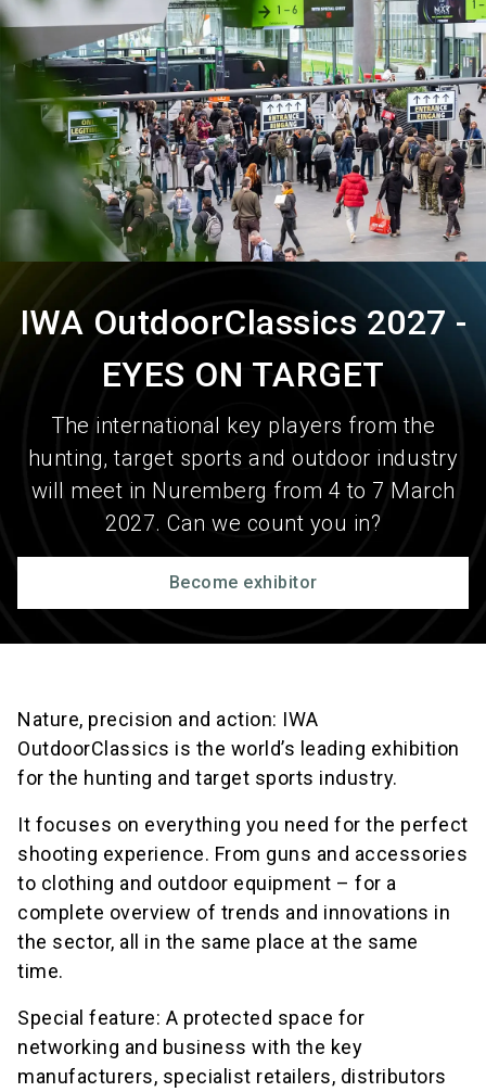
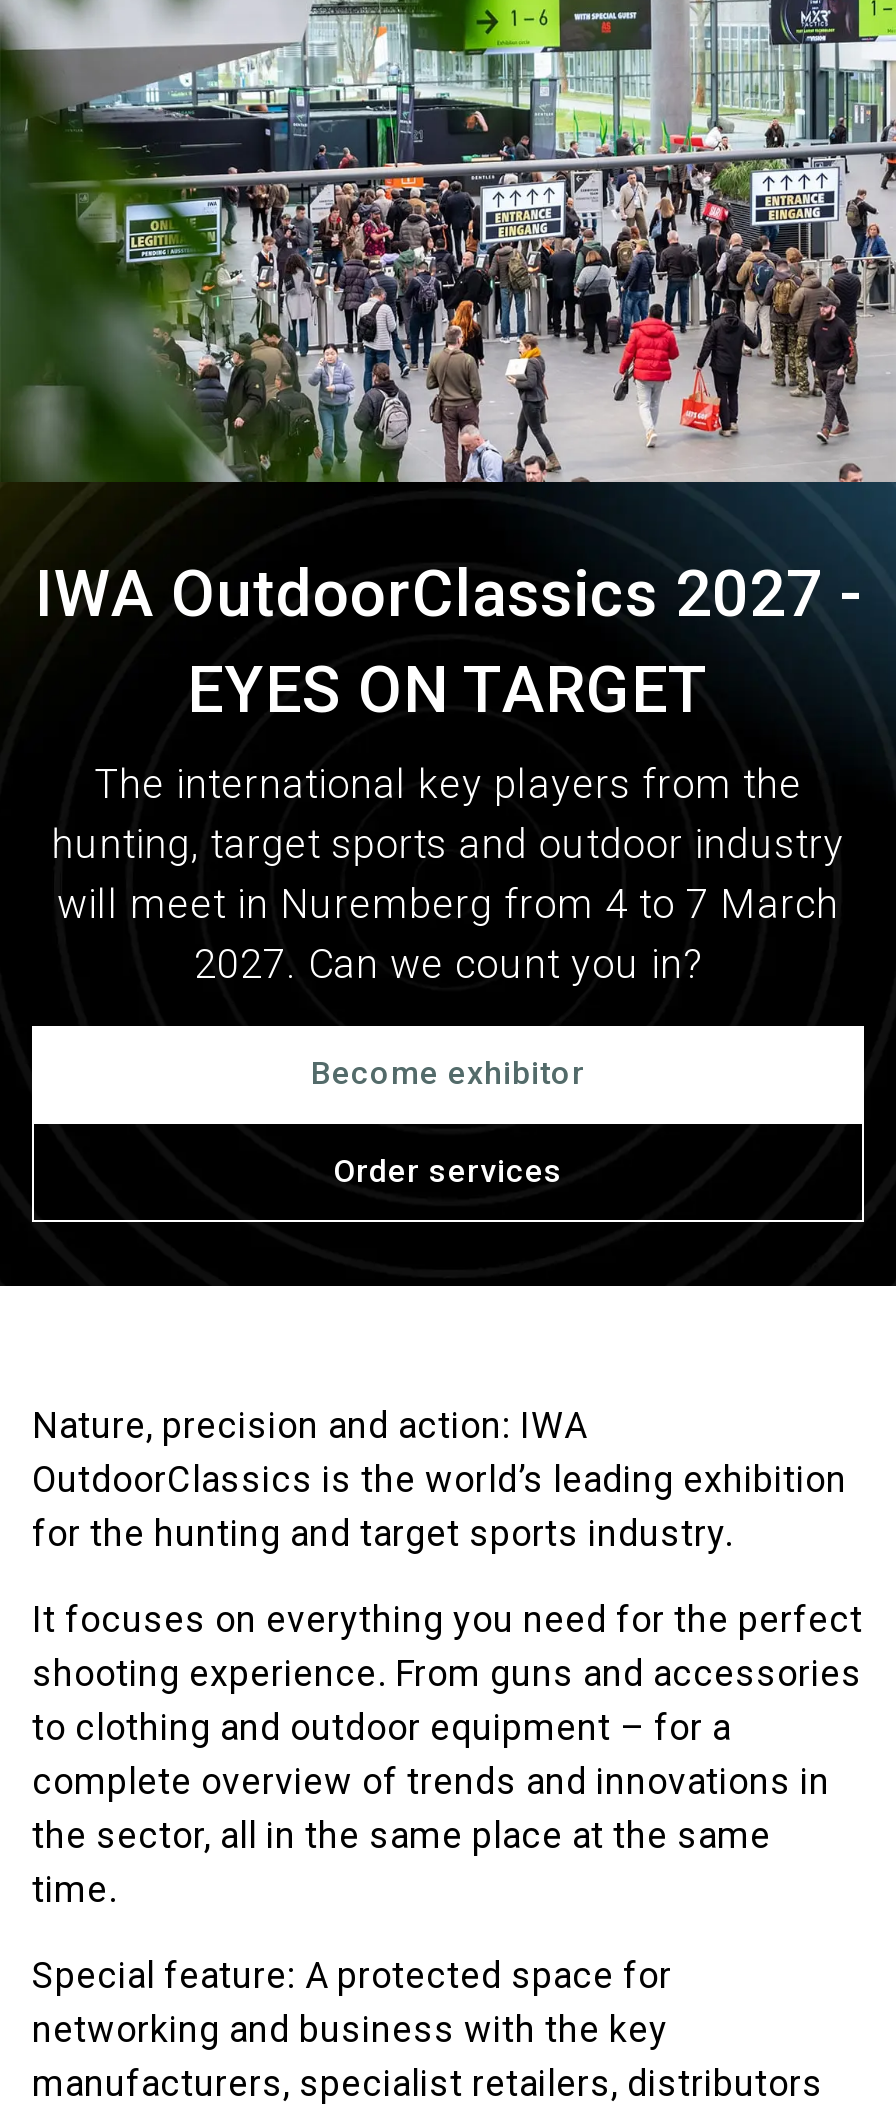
none -> [333,1153,563,1191] Order services

